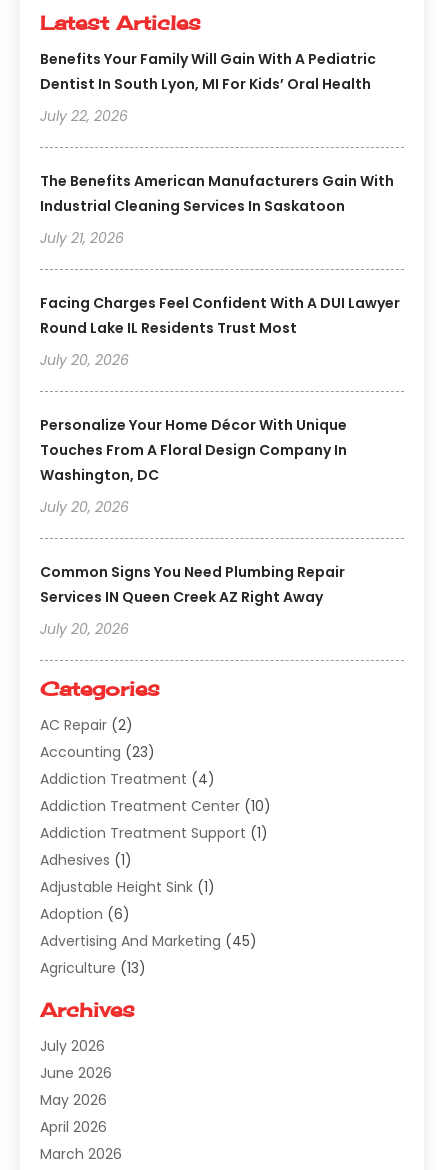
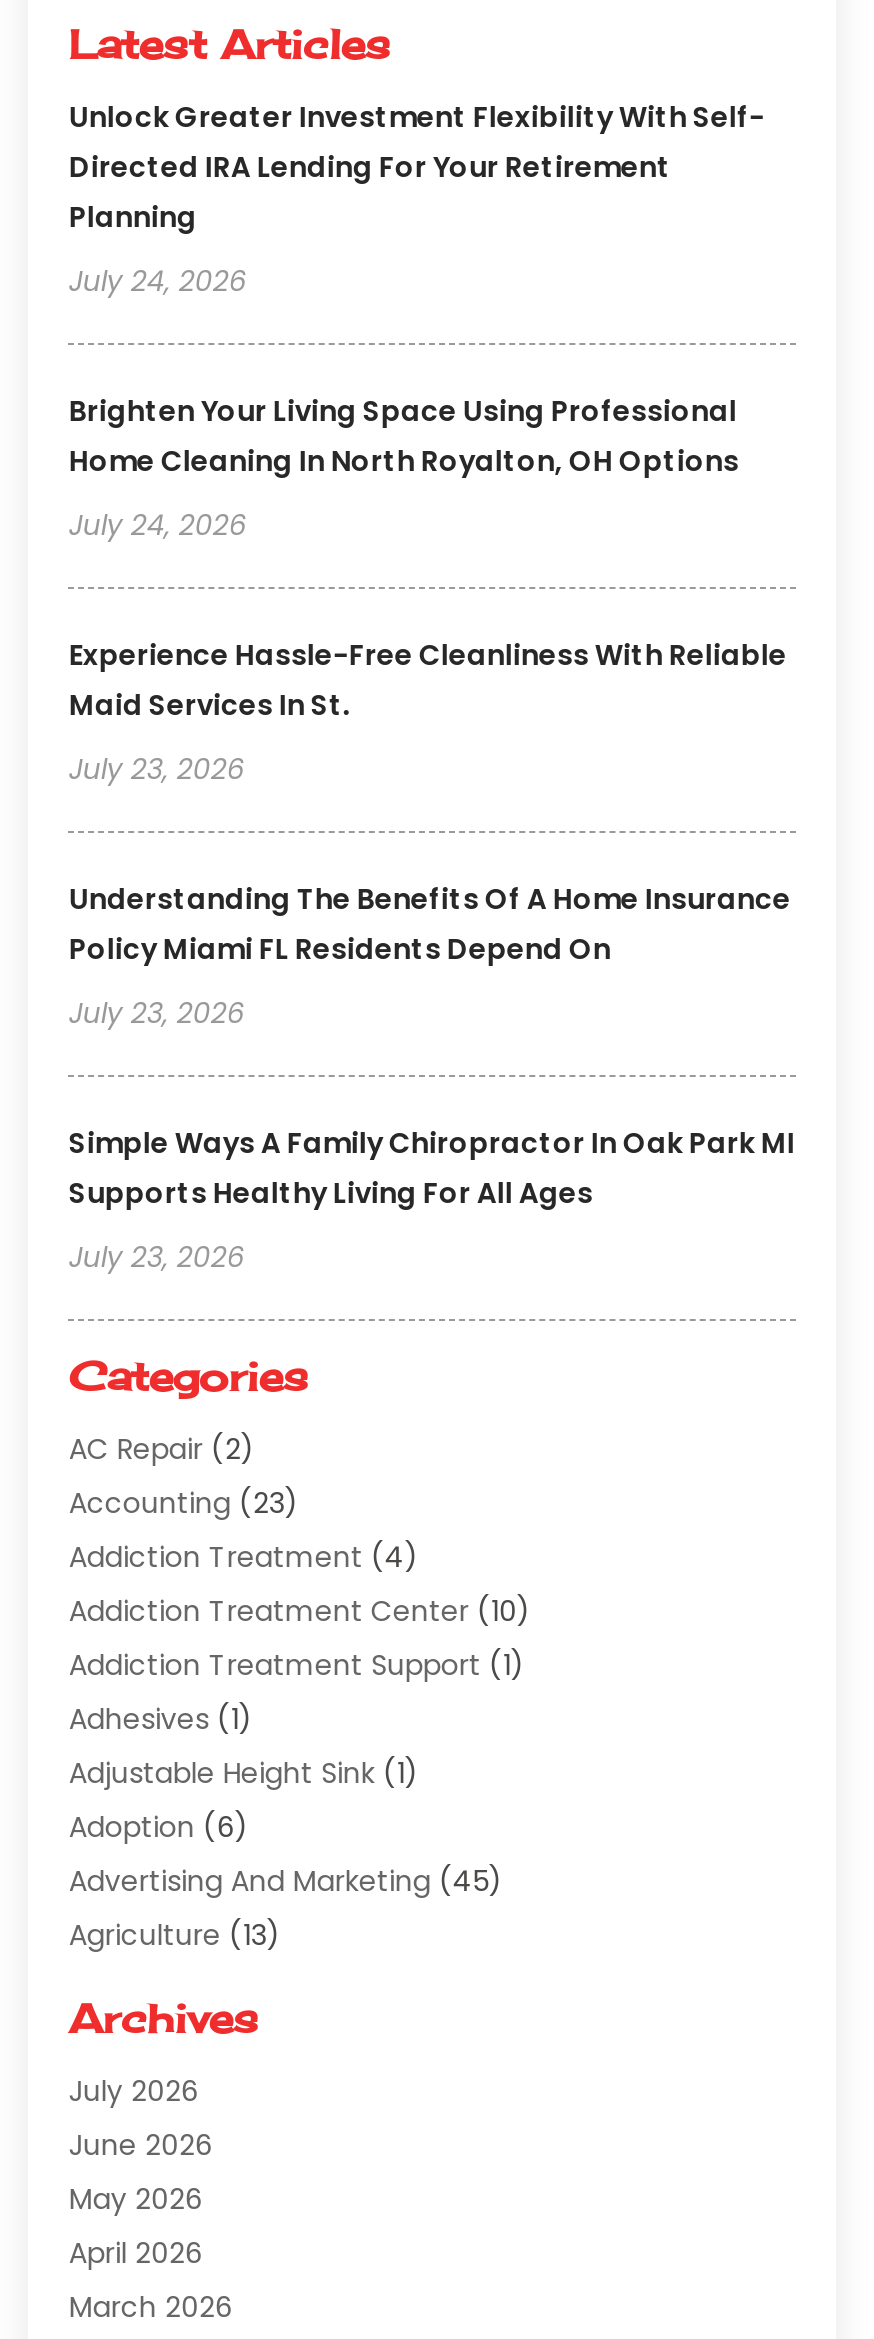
[40,49,376,94] Benefits Your Family Will Gain With A Pediatric | Dentist In South Lyon, MI For Kids’ Oral Health -> [69,98,765,238] Unlock Greater Investment Flexibility With Self- | Directed IRA Lending For Your Retirement | Planning
[40,106,128,126] July 22, 2026 -> [69,262,247,302] July 24, 2026
[40,171,394,216] The Benefits American Manufacturers Gain With | Industrial Cleaning Services In Saskatoon -> [69,392,739,482] Brighten Your Living Space Using Professional | Home Cleaning In North Royalton, OH Options
[40,228,124,248] July 21, 2026 -> [69,506,247,546] July 24, 2026
[40,293,400,338] Facing Charges Feel Confident With A DUI Lawyer | Round Lake IL Residents Trust Most -> [69,636,787,726] Experience Hassle-Free Cleanliness With Reliable | Maid Services In St.
[40,350,129,370] July 20, 2026 -> [69,750,245,790] July 23, 2026
[40,415,347,485] Personalize Your Home Décor With Unique | Touches From A Floral Design Company In | Washington, DC -> [69,880,791,970] Understanding The Benefits Of A Home Insurance | Policy Miami FL Residents Depend On
[40,497,129,517] July 20, 2026 -> [69,994,245,1034] July 23, 2026
[40,562,345,607] Common Signs You Need Plumbing Repair | Services IN Queen Creek AZ Right Away -> [69,1124,795,1214] Simple Ways A Family Chiropractor In Oak Park MI | Supports Healthy Living For All Ages
[40,619,129,639] July 20, 2026 -> [69,1238,245,1278] July 23, 2026

